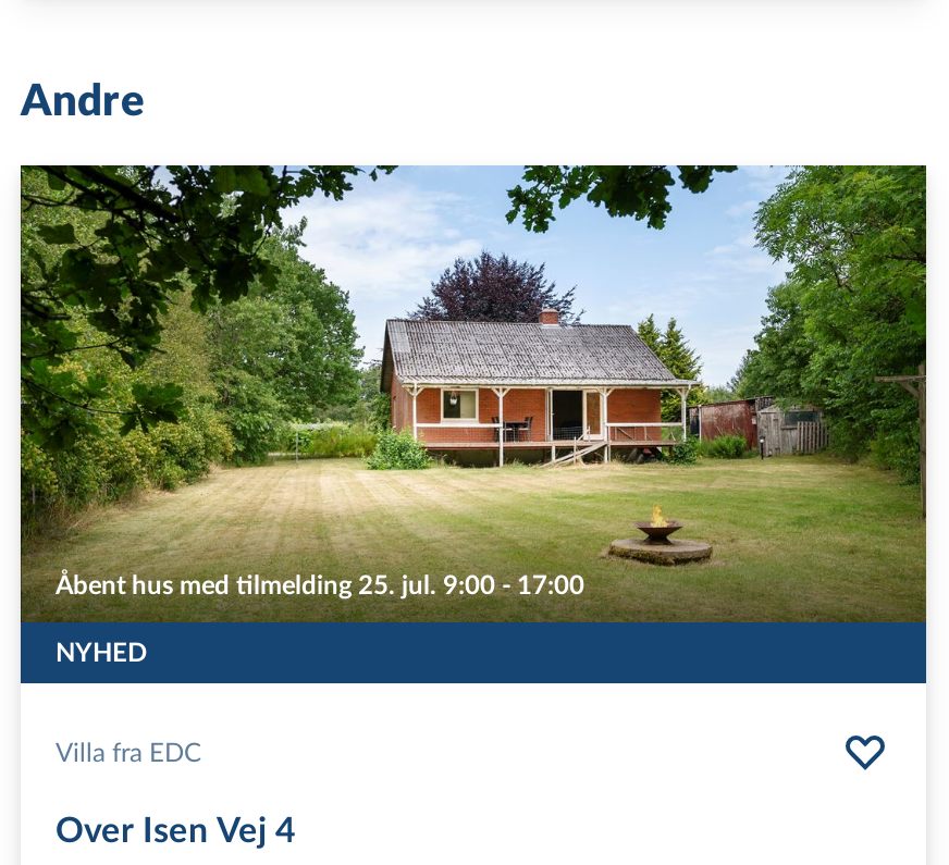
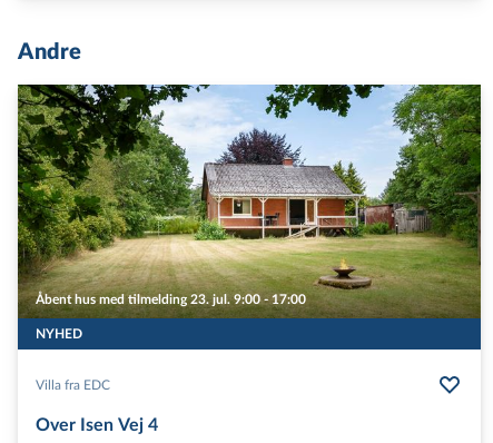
[56,571,584,597] Åbent hus med tilmelding 25. jul. 9:00 - 17:00 -> [36,292,306,306] Åbent hus med tilmelding 23. jul. 9:00 - 17:00

